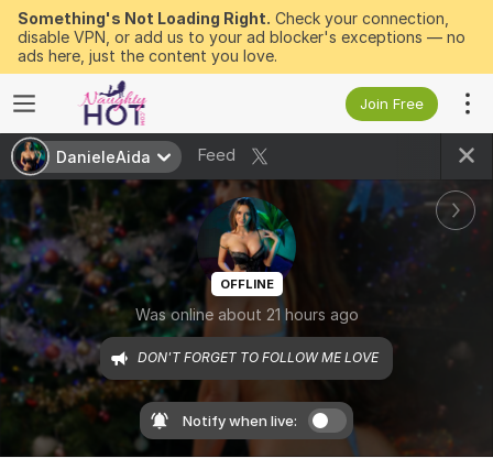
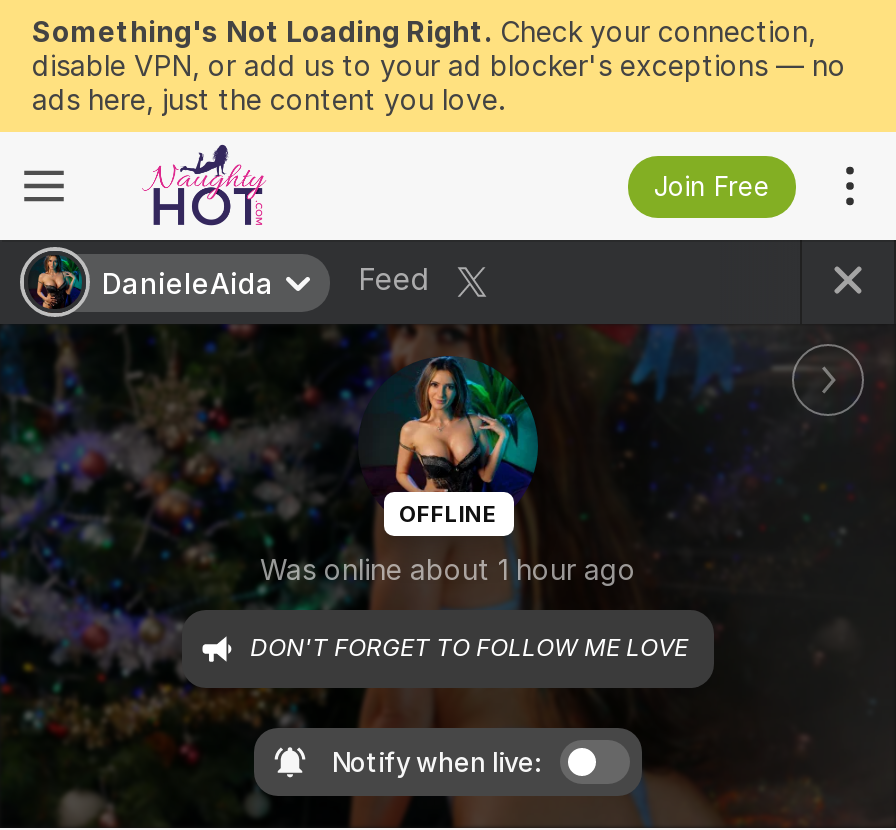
[135,305,358,324] Was online about 21 hours ago -> [260,553,636,587] Was online about 1 hour ago

